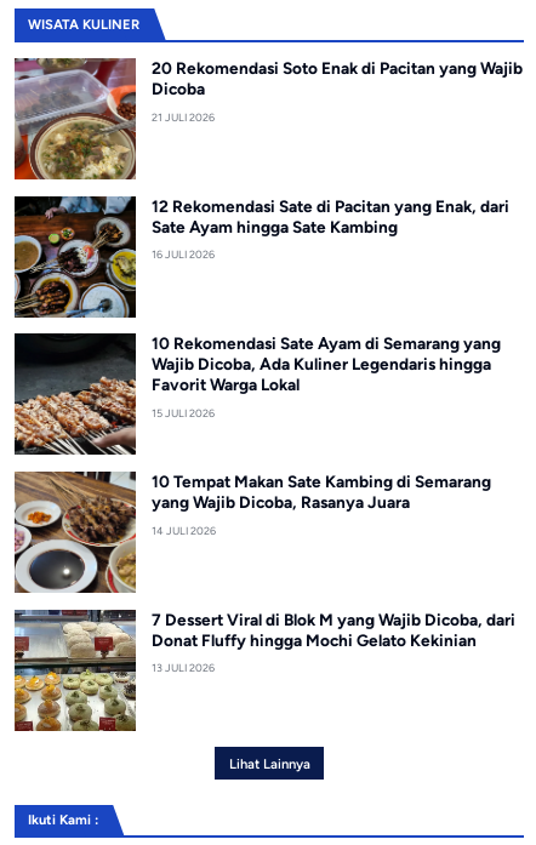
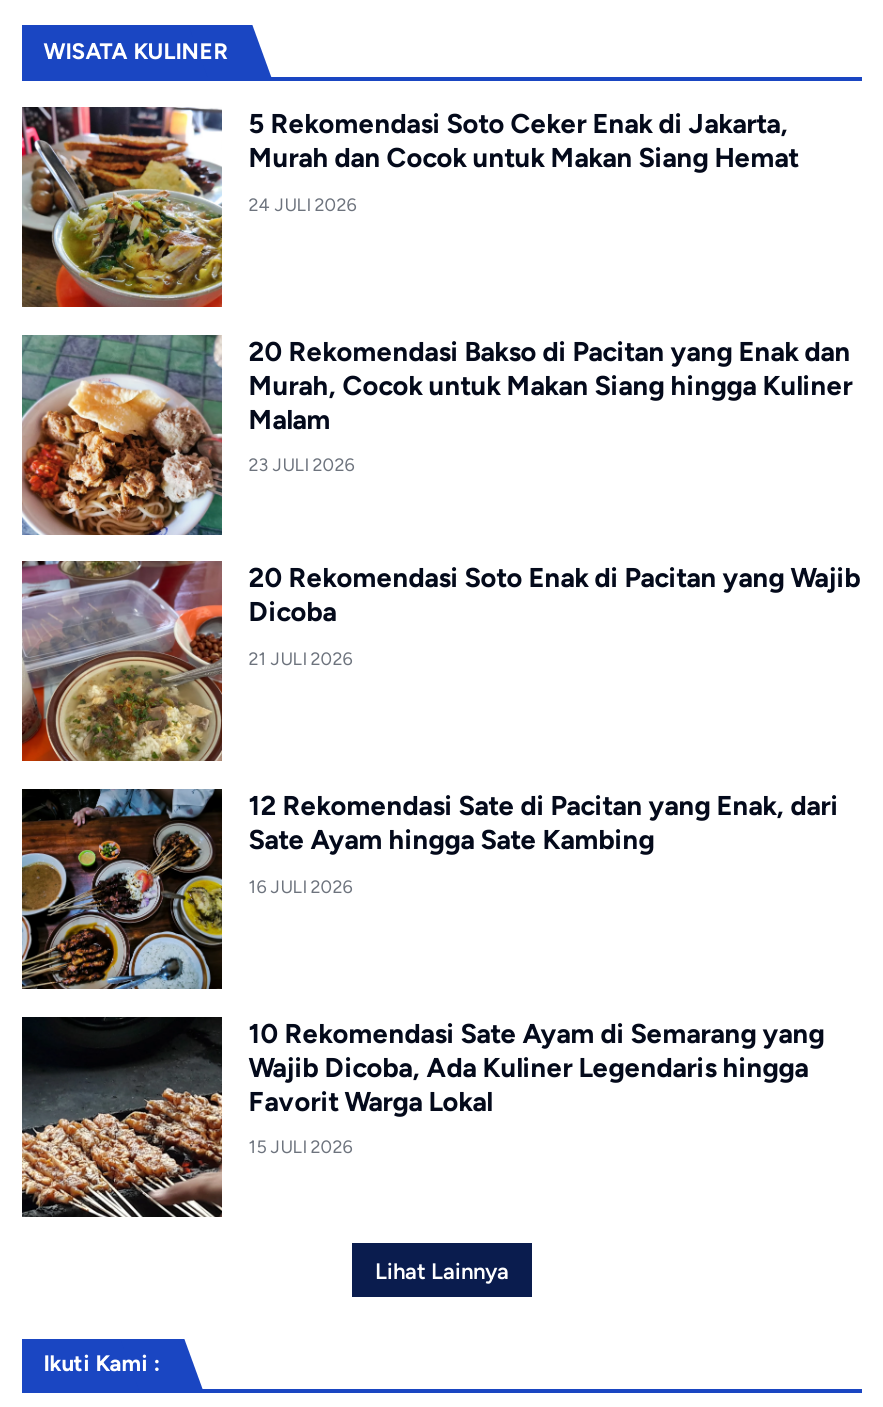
none -> [20,107,798,309] [image] | 5 Rekomendasi Soto Ceker Enak di Jakarta, | Murah dan Cocok untuk Makan Siang Hemat | 24 JULI 2026
none -> [20,333,852,537] [image] | 20 Rekomendasi Bakso di Pacitan yang Enak dan | Murah, Cocok untuk Makan Siang hingga Kuliner | Malam | 23 JULI 2026
moved [12,56,523,419] -> [18,557,860,1157]: [image] | 20 Rekomendasi Soto Enak di Pacitan yang Wajib | Dicoba | ... | Favorit Warga Lokal | 15 JULI 2026
[13,470,491,594] [image] | 10 Tempat Makan Sate Kambing di Semarang | yang Wajib Dicoba, Rasanya Juara | 14 JULI 2026 -> none
[13,609,516,732] [image] | 7 Dessert Viral di Blok M yang Wajib Dicoba, dari | Donat Fluffy hingga Mochi Gelato Kekinian | 13 JULI 2026 -> none

